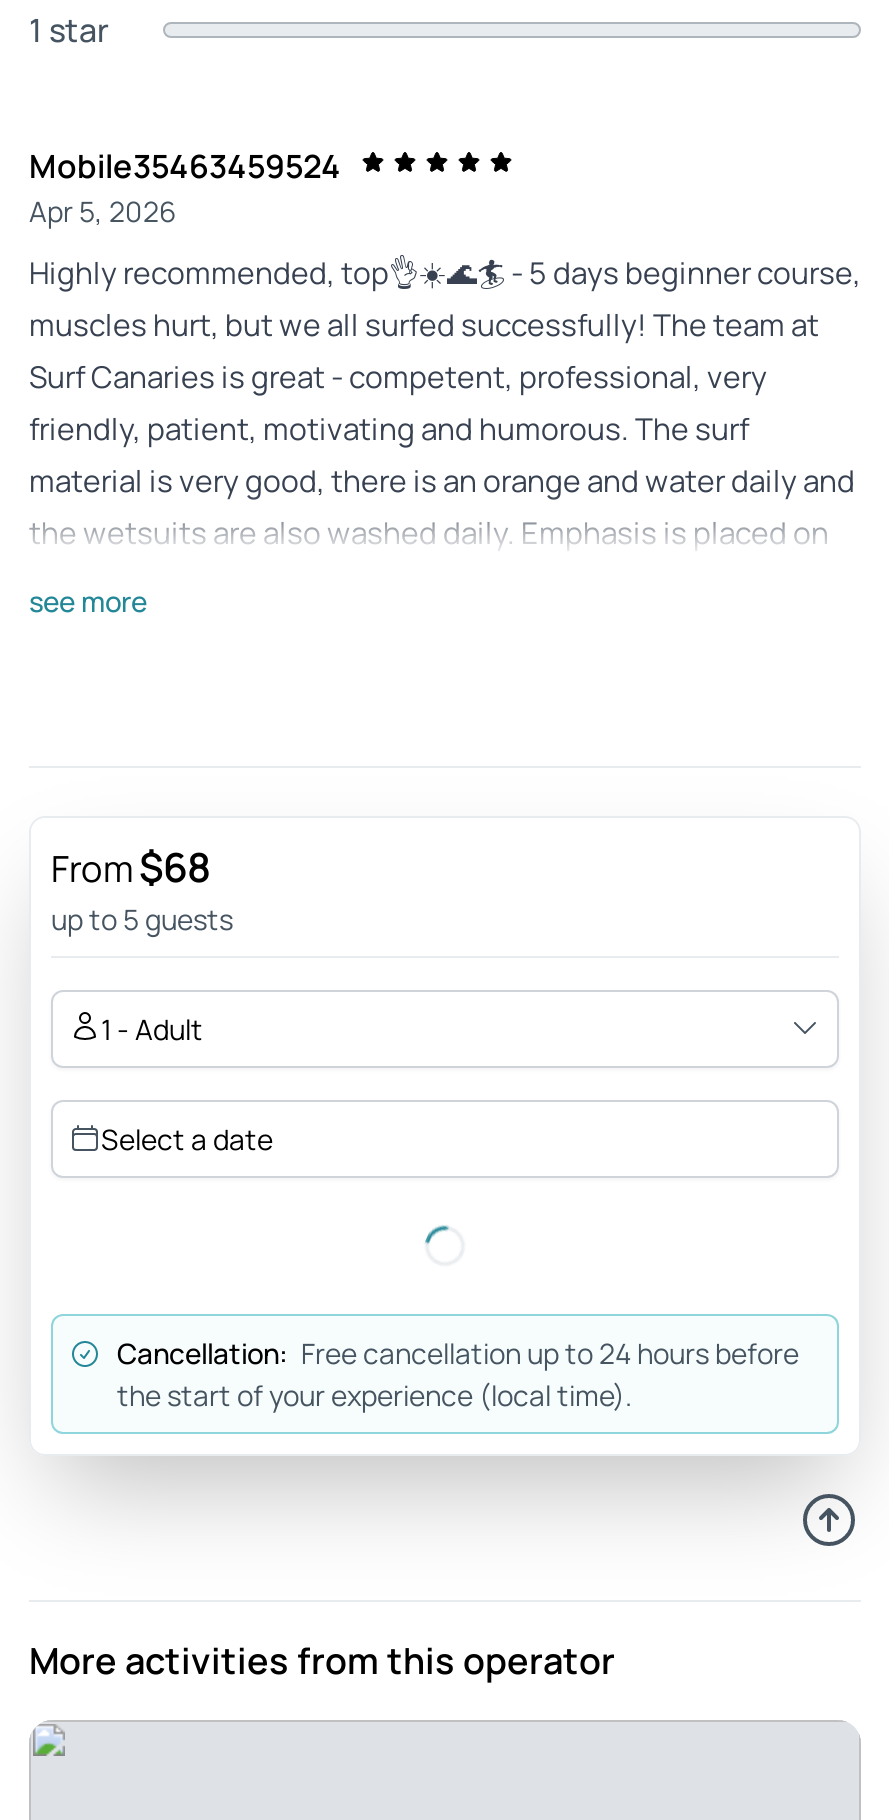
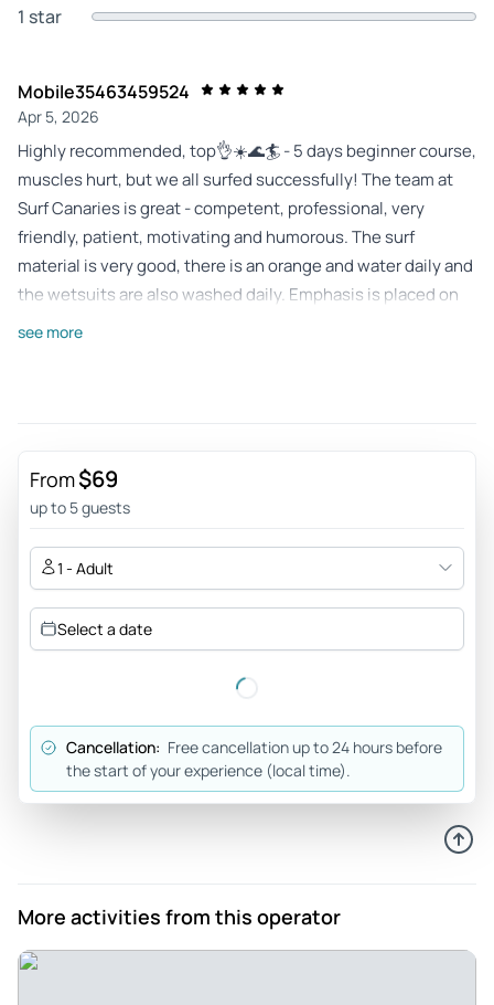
[51,839,211,893] From $68 -> [30,464,118,493] From $69

